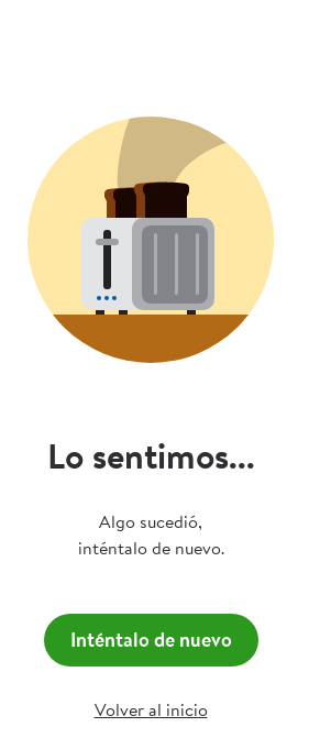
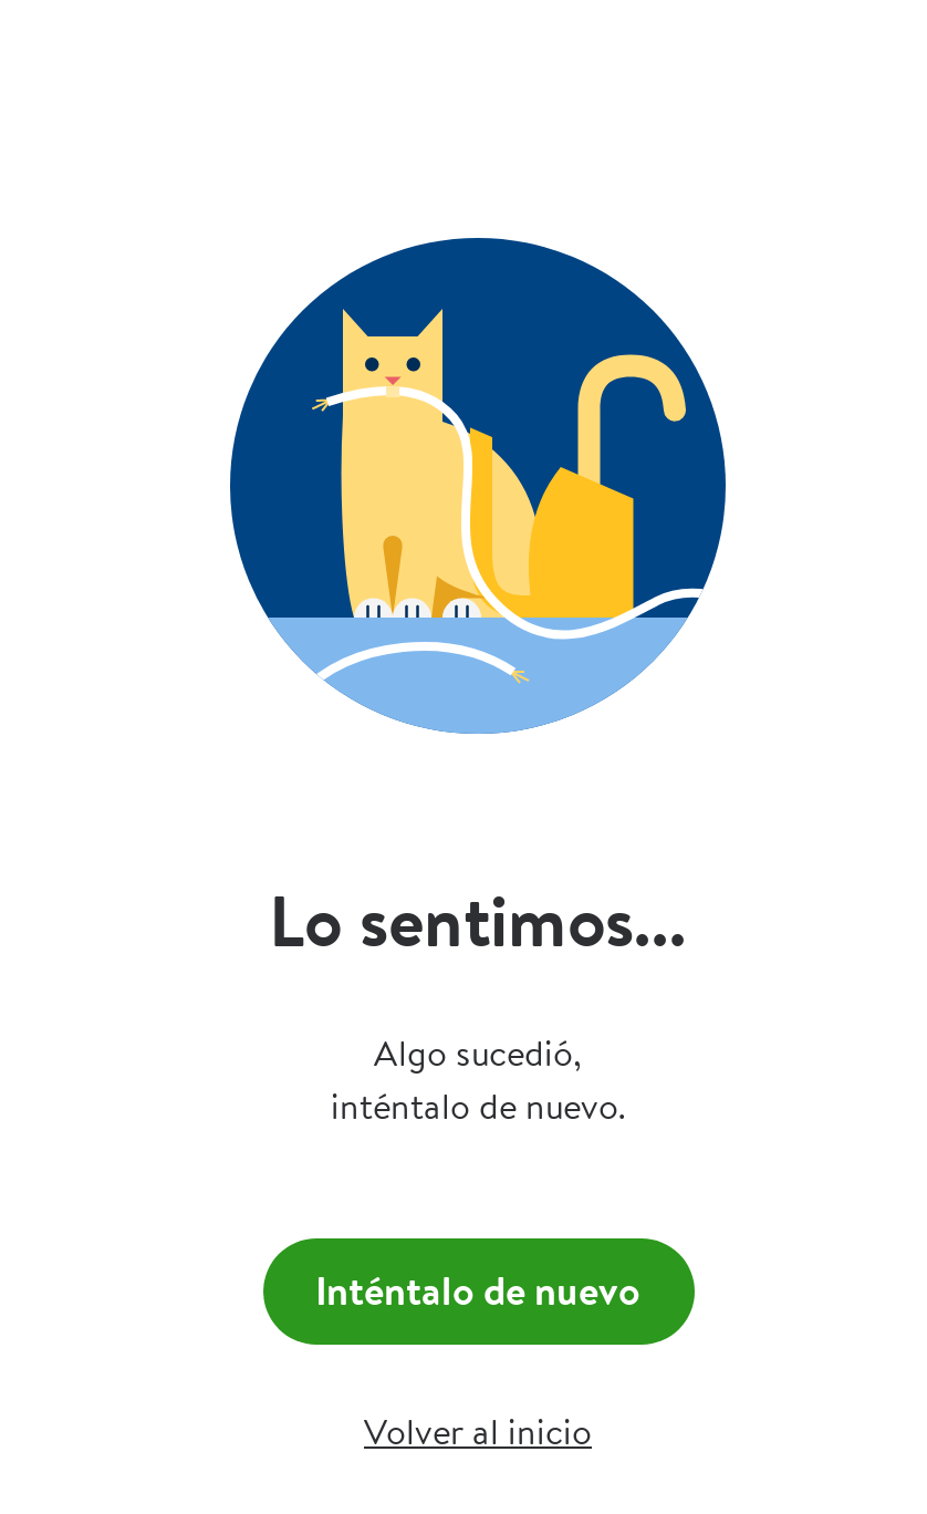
[27,115,274,364] [image] -> [228,236,728,736] [image]

